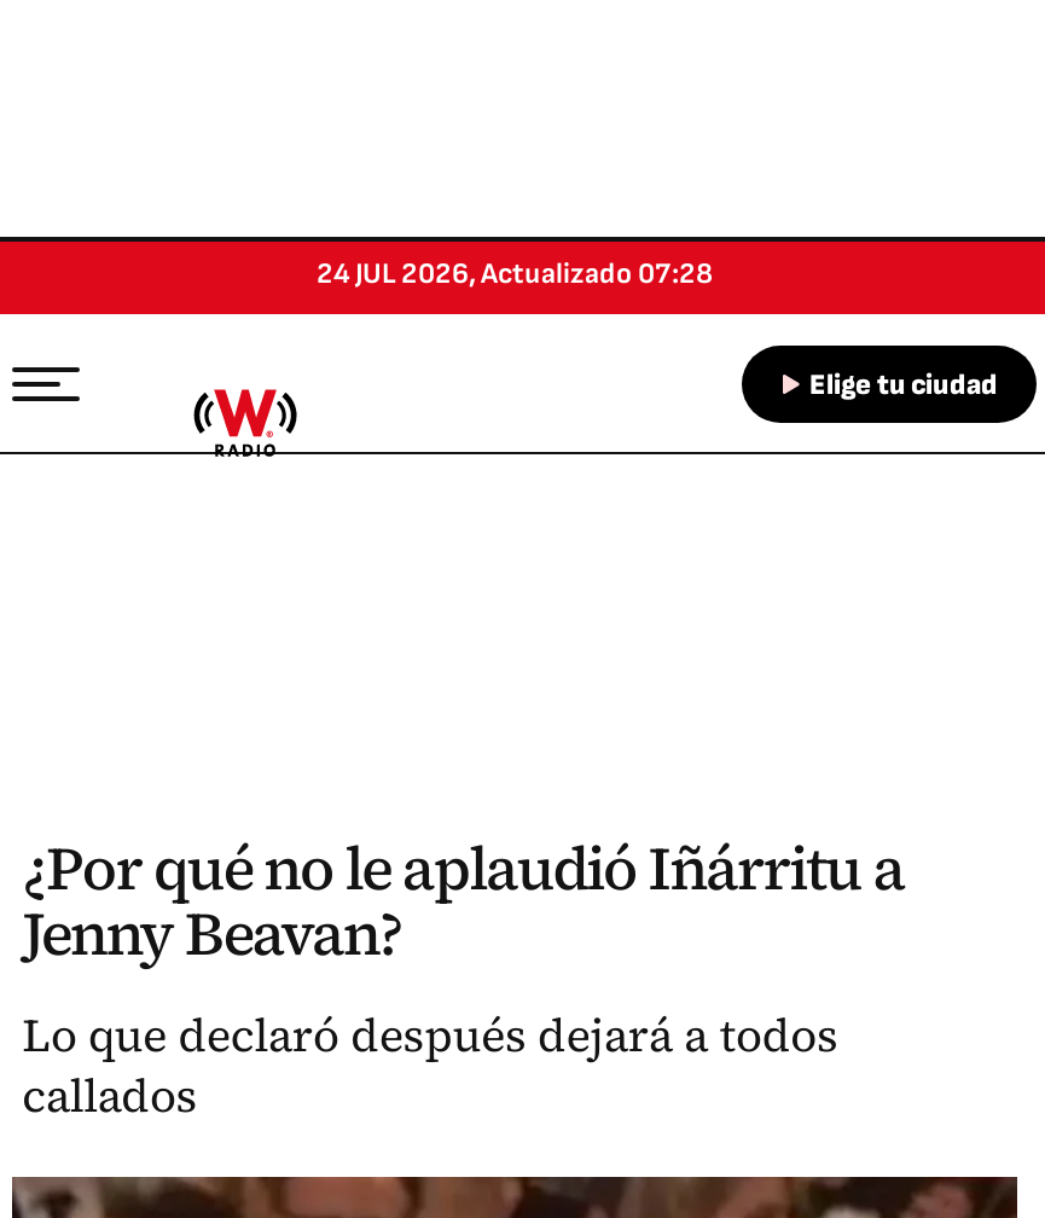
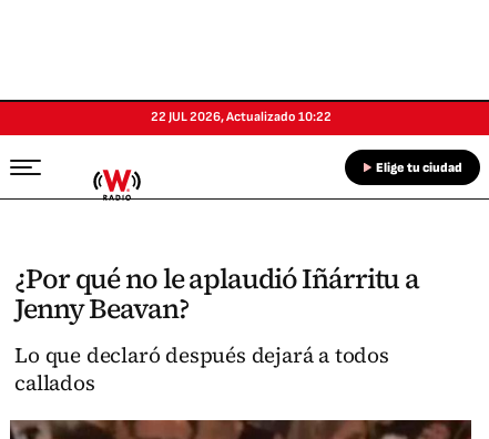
[317,256,713,292] 24 JUL 2026,Actualizado 07:28 -> [150,109,331,125] 22 JUL 2026,Actualizado 10:22

